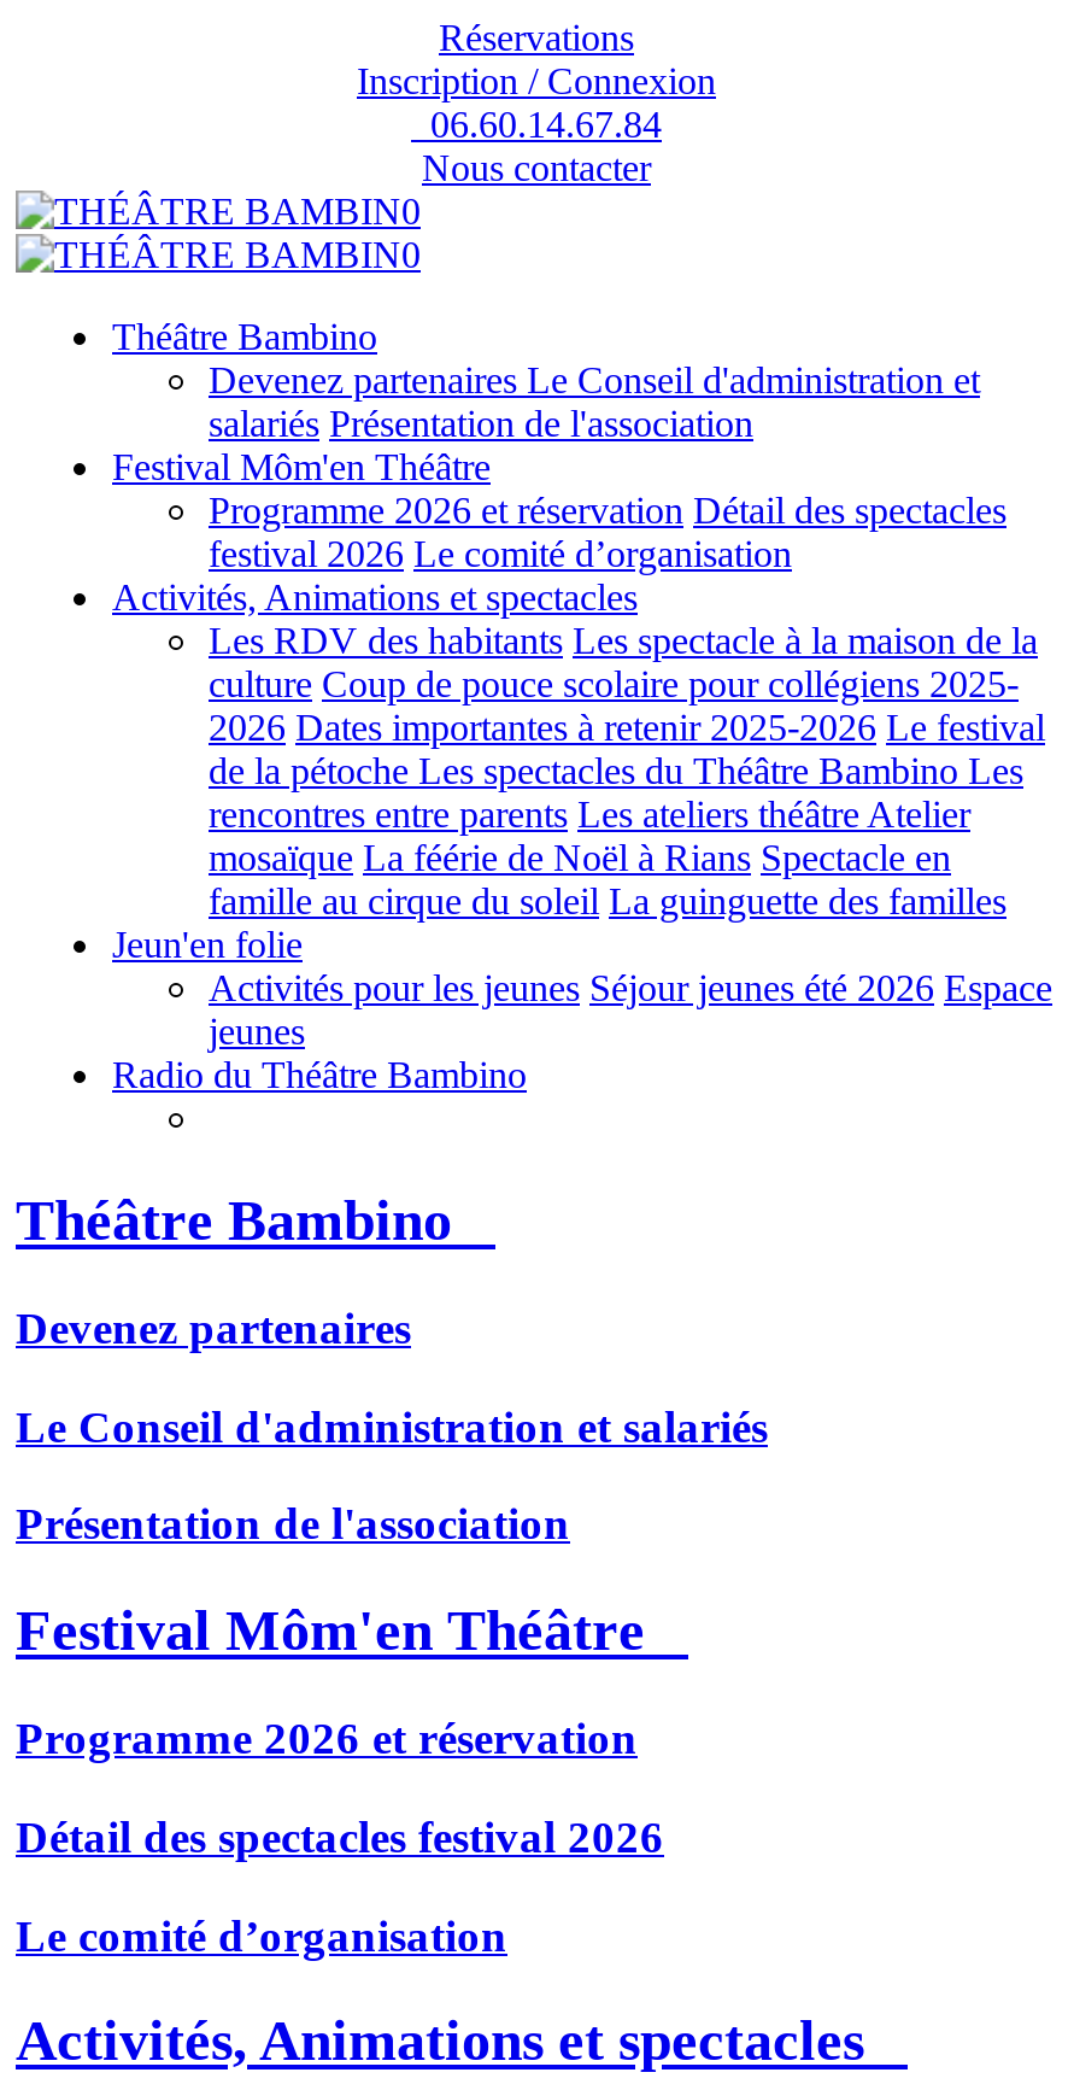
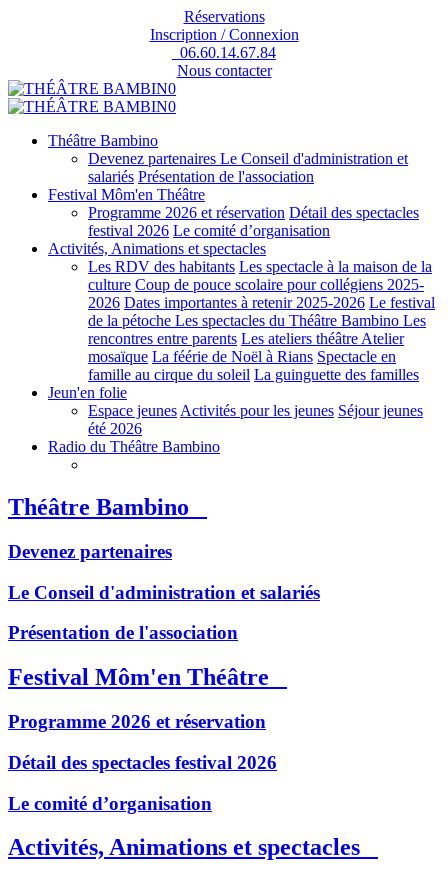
[209,967,1052,1052] Activités pour les jeunes Séjour jeunes été 2026 Espace | jeunes -> [88,402,423,437] Espace jeunes Activités pour les jeunes Séjour jeunes | été 2026

